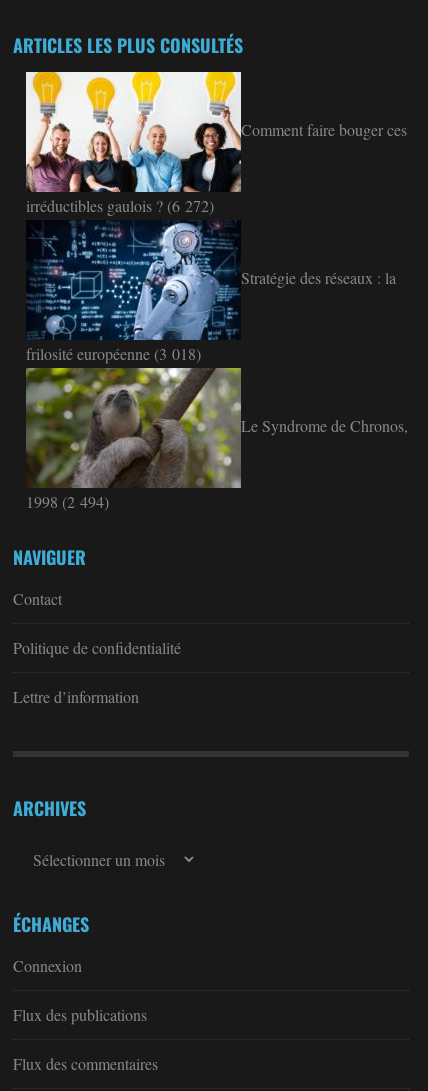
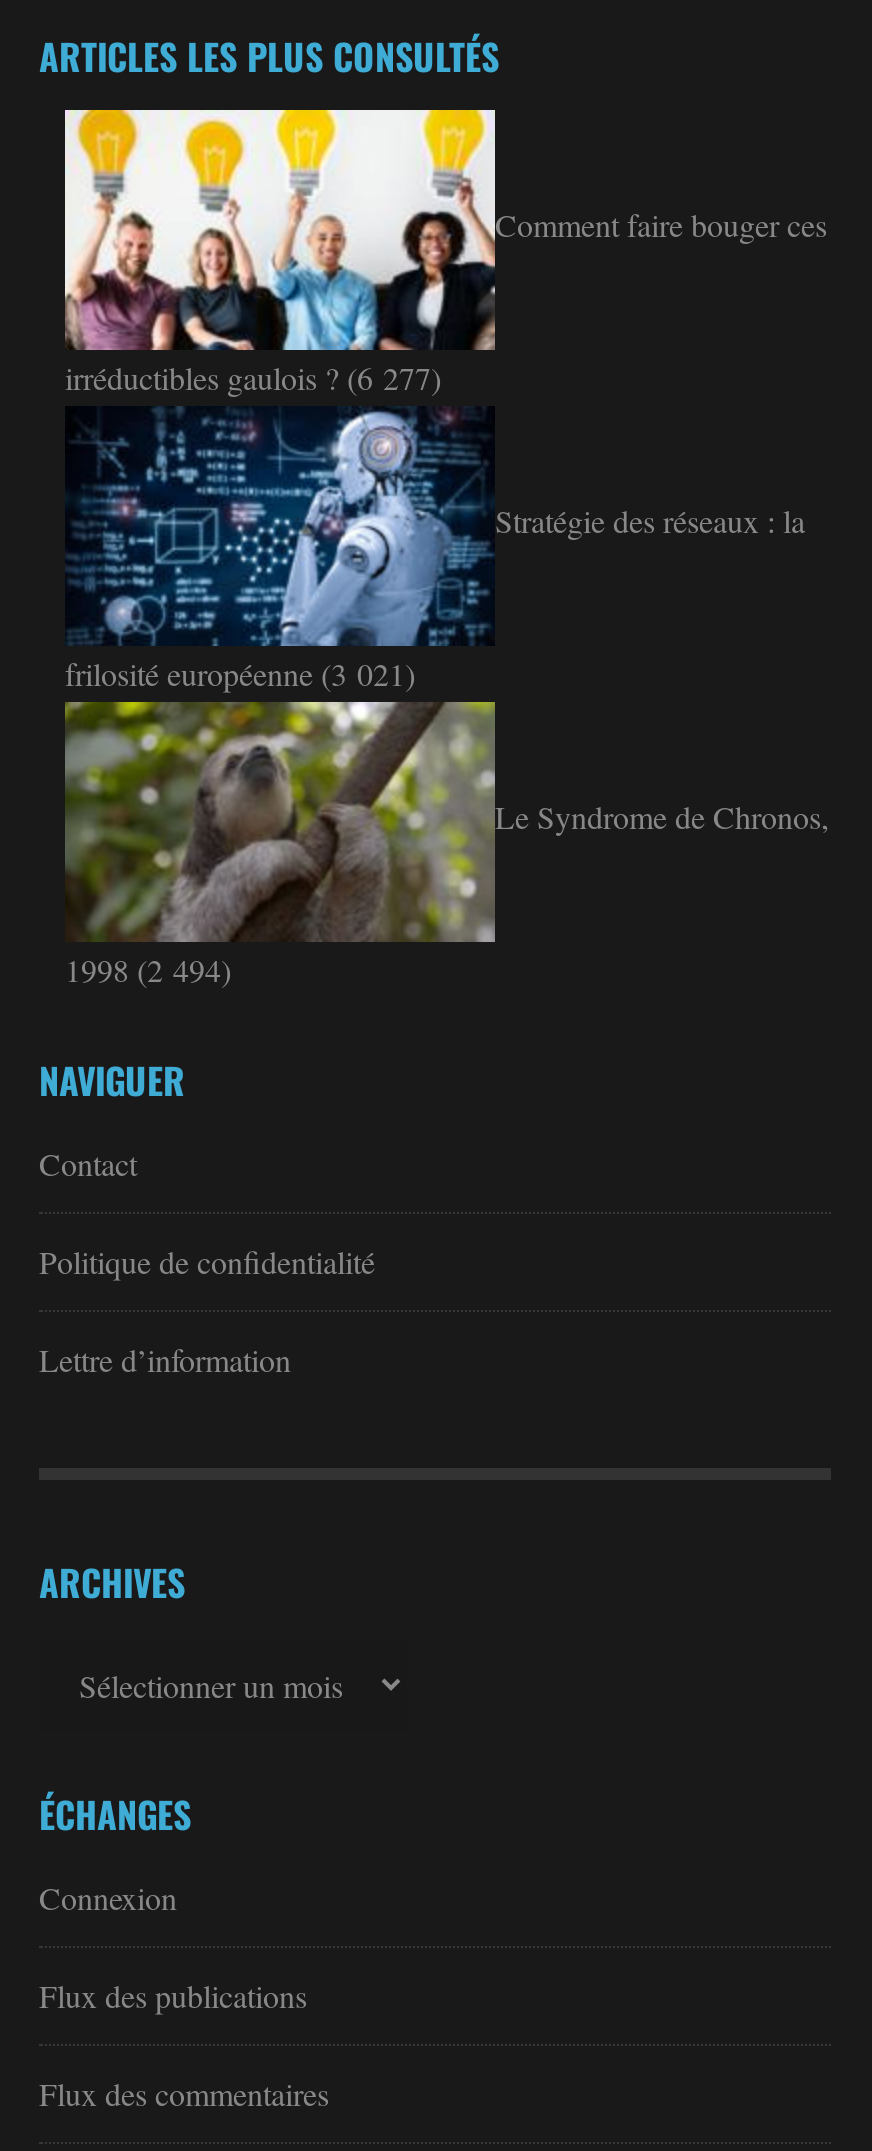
[26,195,214,216] irréductibles gaulois ? (6 272) -> [65,357,441,399] irréductibles gaulois ? (6 277)
[26,343,201,364] frilosité européenne (3 018) -> [65,653,415,695] frilosité européenne (3 021)

